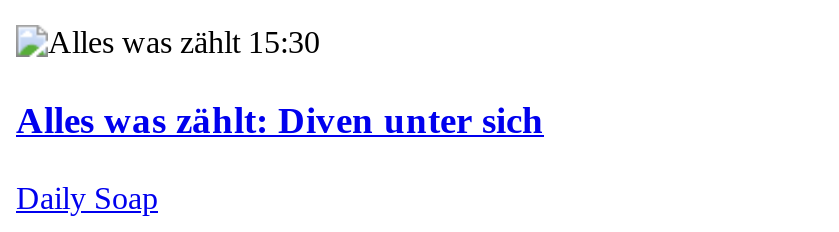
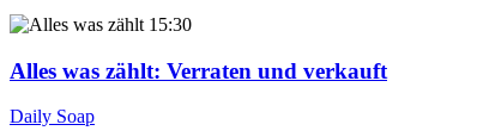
[16,99,544,141] Alles was zählt: Diven unter sich -> [10,58,387,83] Alles was zählt: Verraten und verkauft

